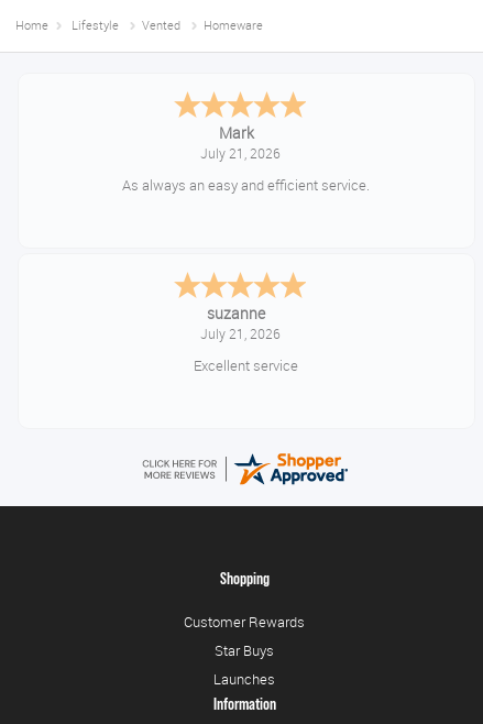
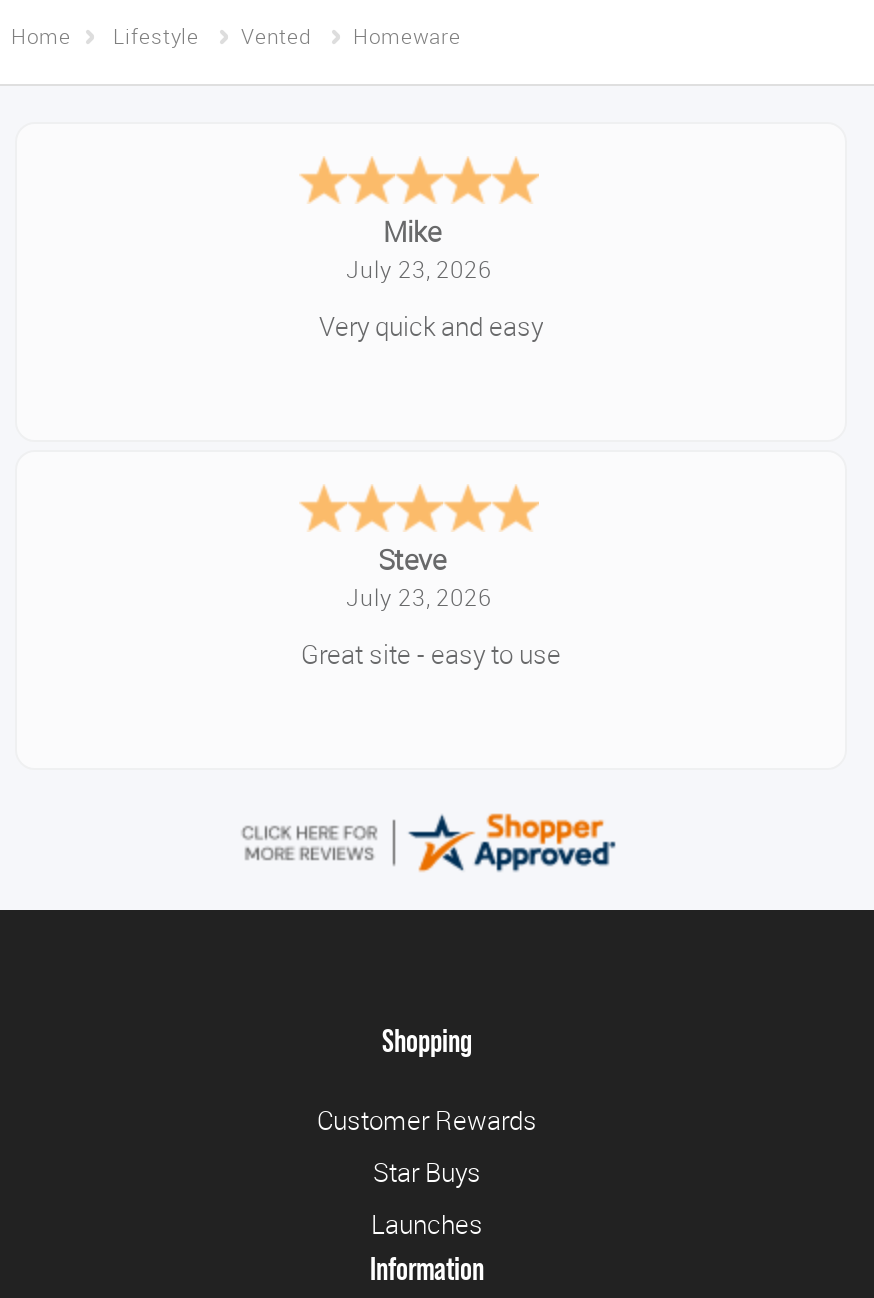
[200,123,280,162] Mark | July 21, 2026 -> [346,213,492,285] Mike | July 23, 2026
[123,177,370,195] As always an easy and efficient service. -> [319,311,543,345] Very quick and easy
[200,303,280,343] suzanne | July 21, 2026 -> [346,541,492,613] Steve | July 23, 2026
[194,357,299,376] Excellent service -> [301,639,561,673] Great site - easy to use

